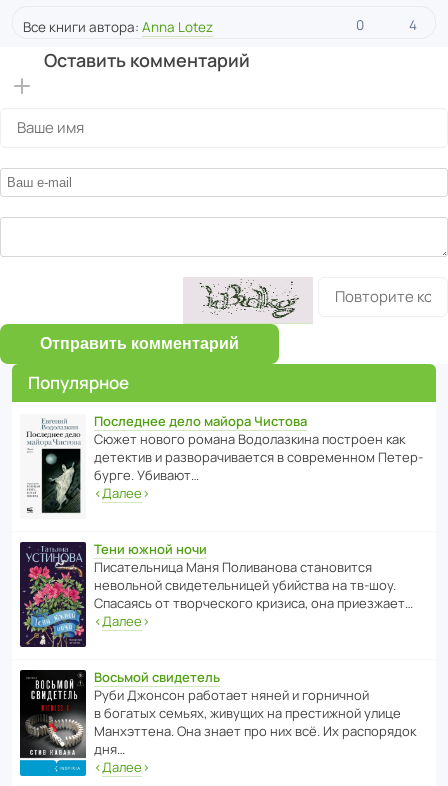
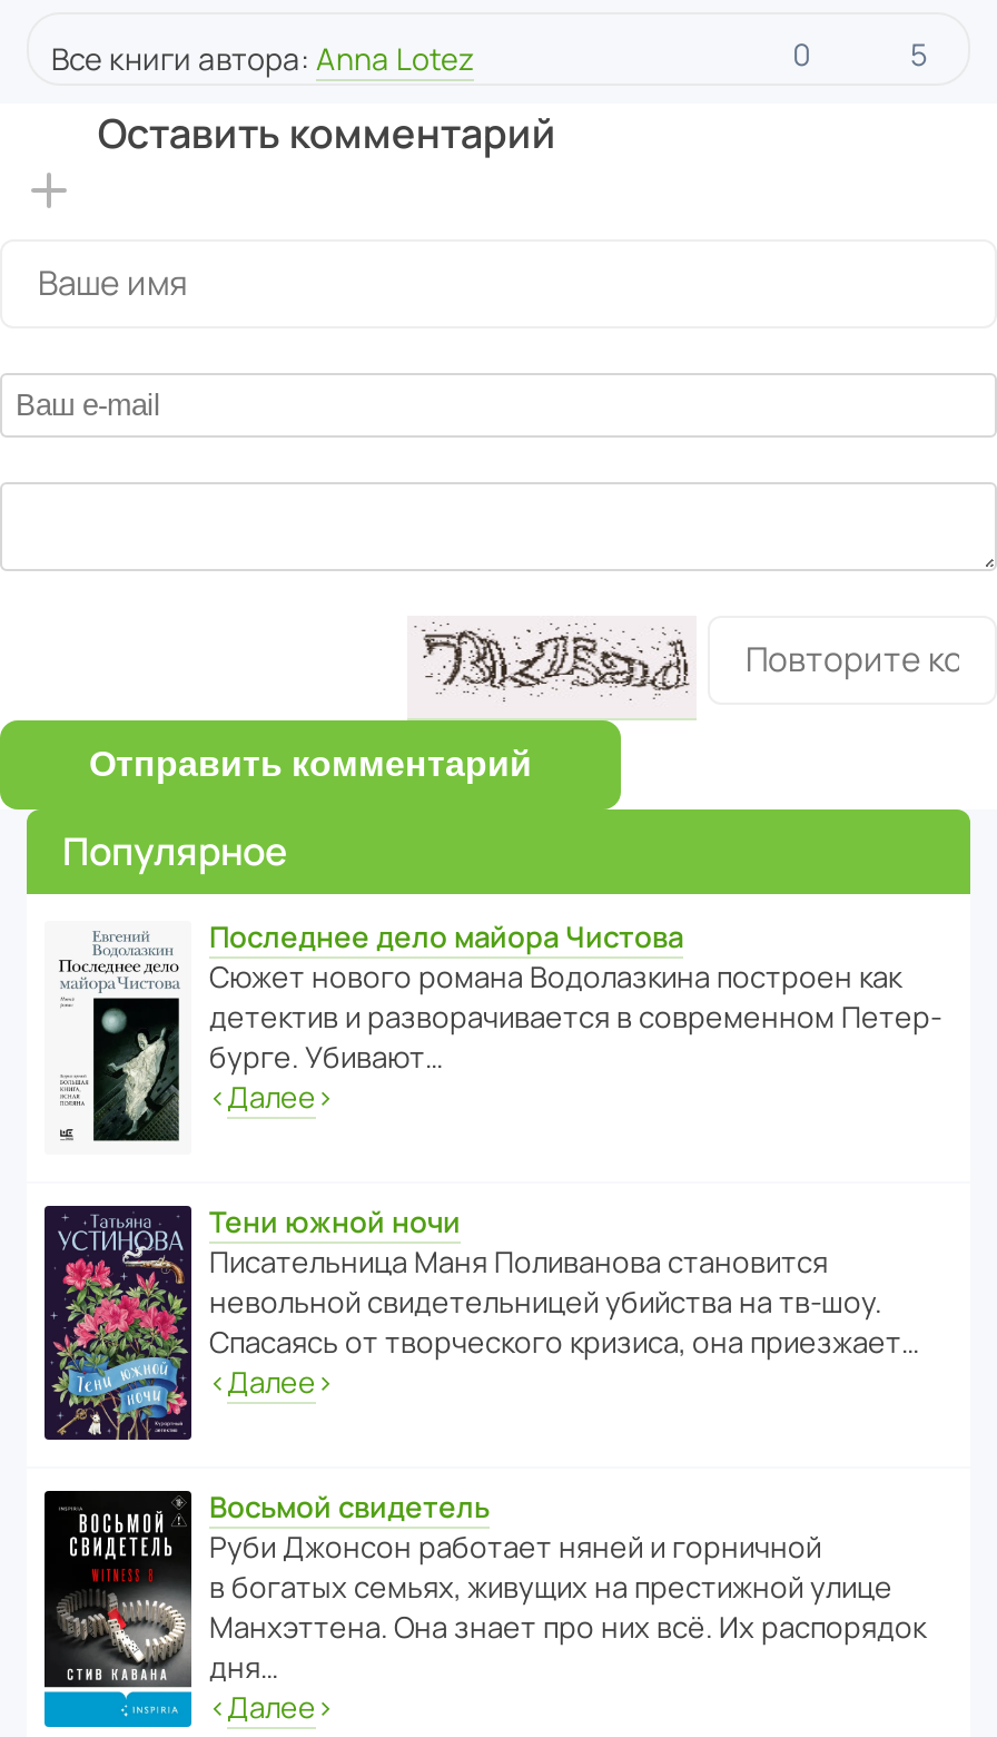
[409,15,417,33] 4 -> [910,33,928,73] 5
[191,281,309,319] [image] -> [423,629,690,707] [image]

